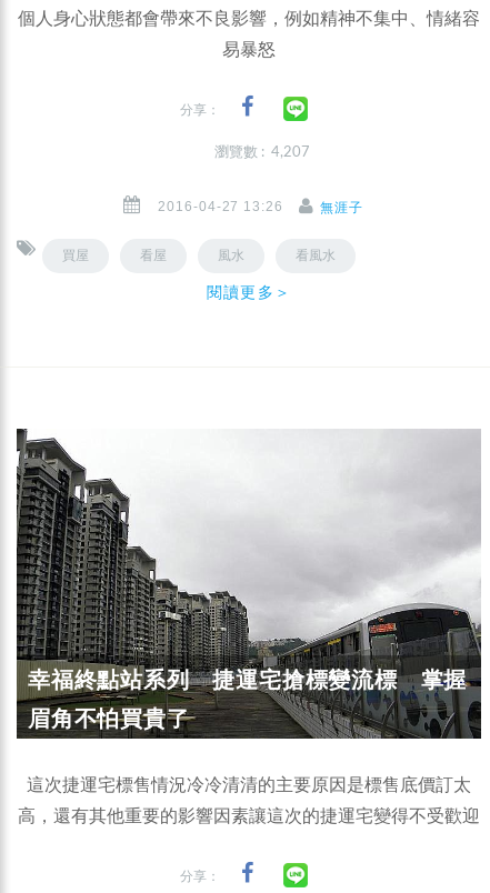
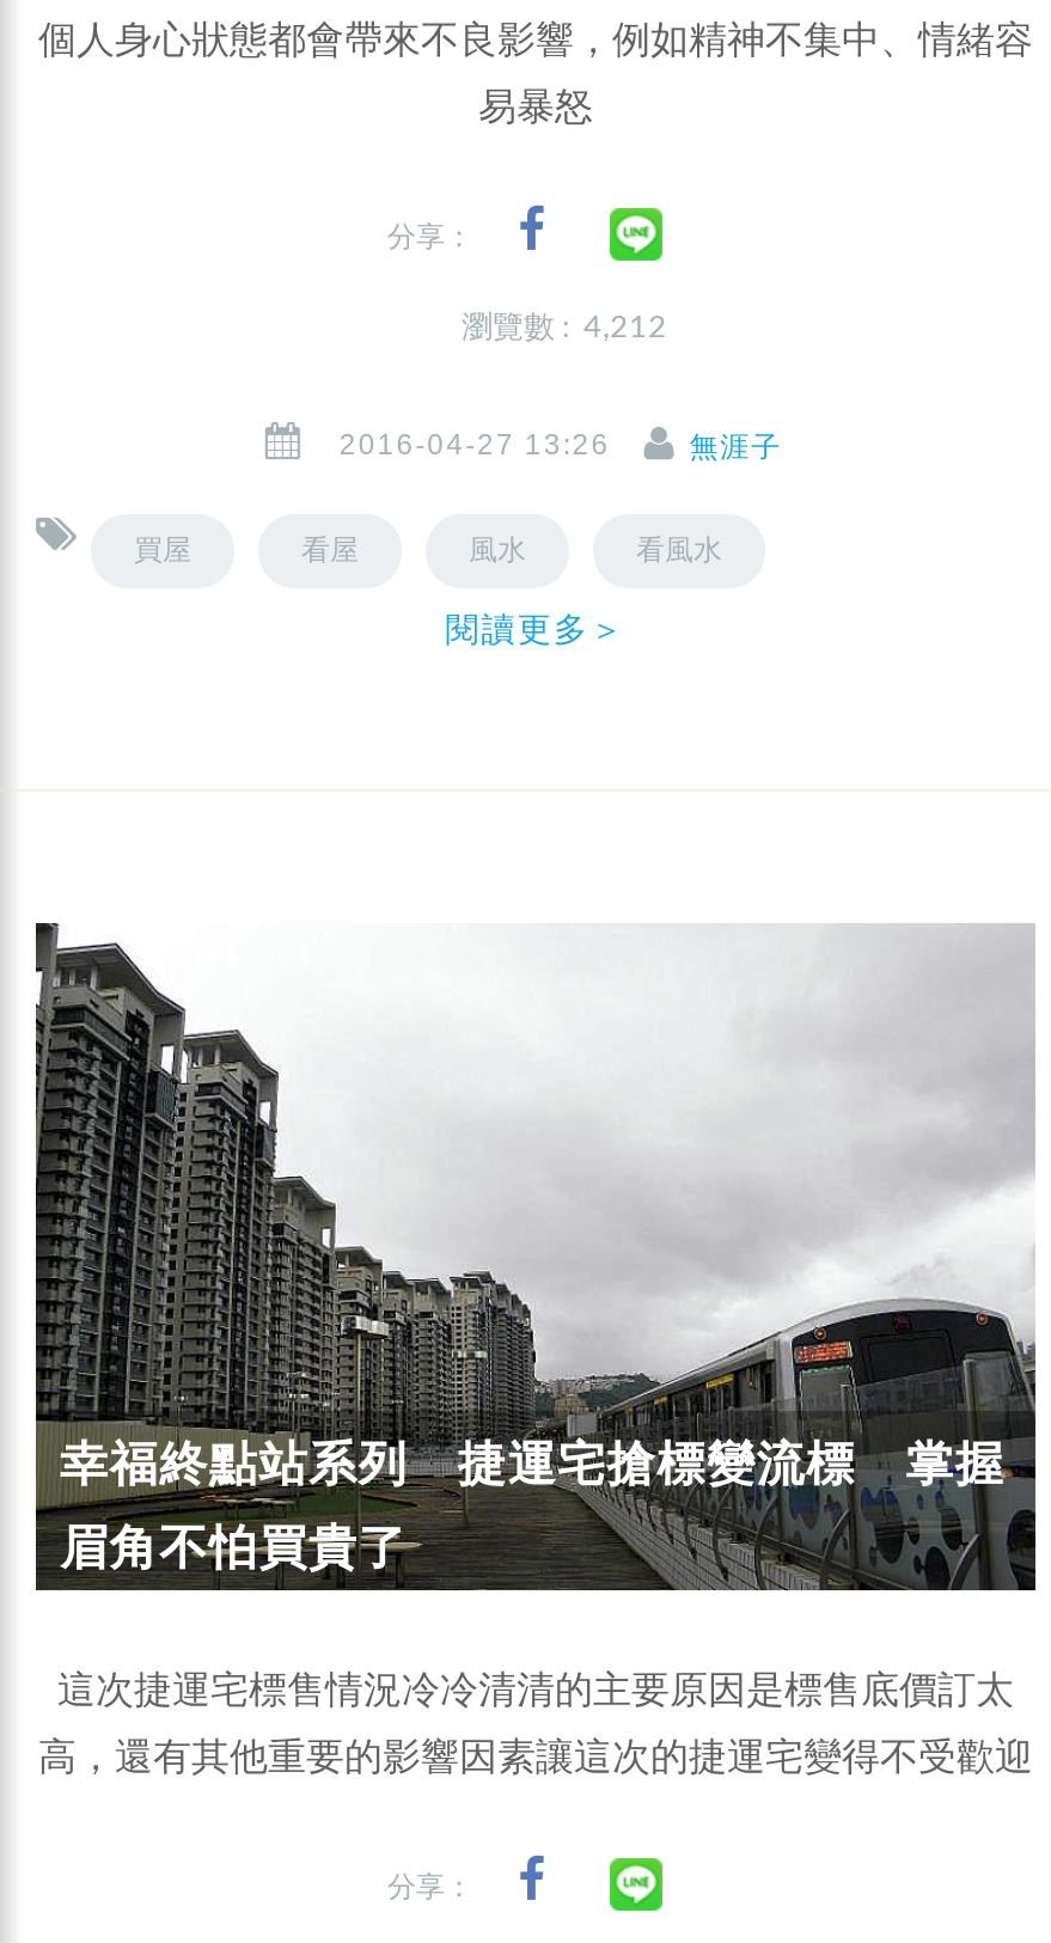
[214,146,310,160] 瀏覽數 : 4,207 -> [462,313,667,344] 瀏覽數 : 4,212

